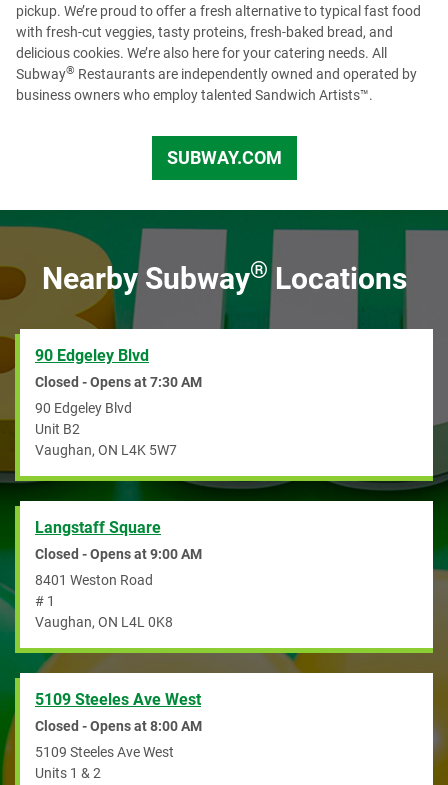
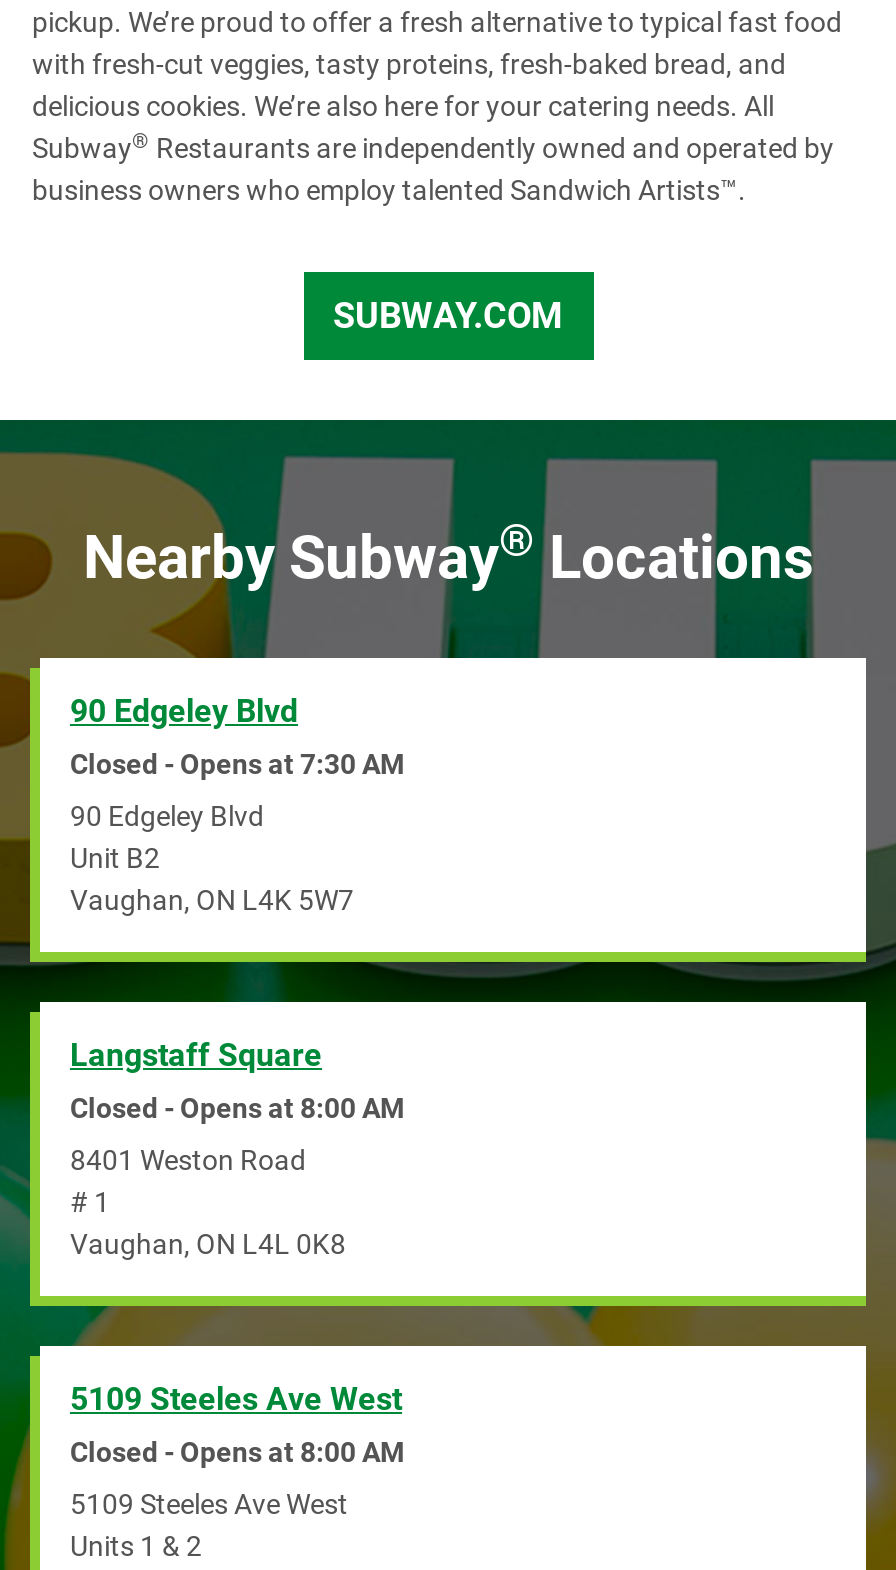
[35,546,202,562] Closed - Opens at 9:00 AM -> [70,1092,404,1124] Closed - Opens at 8:00 AM

